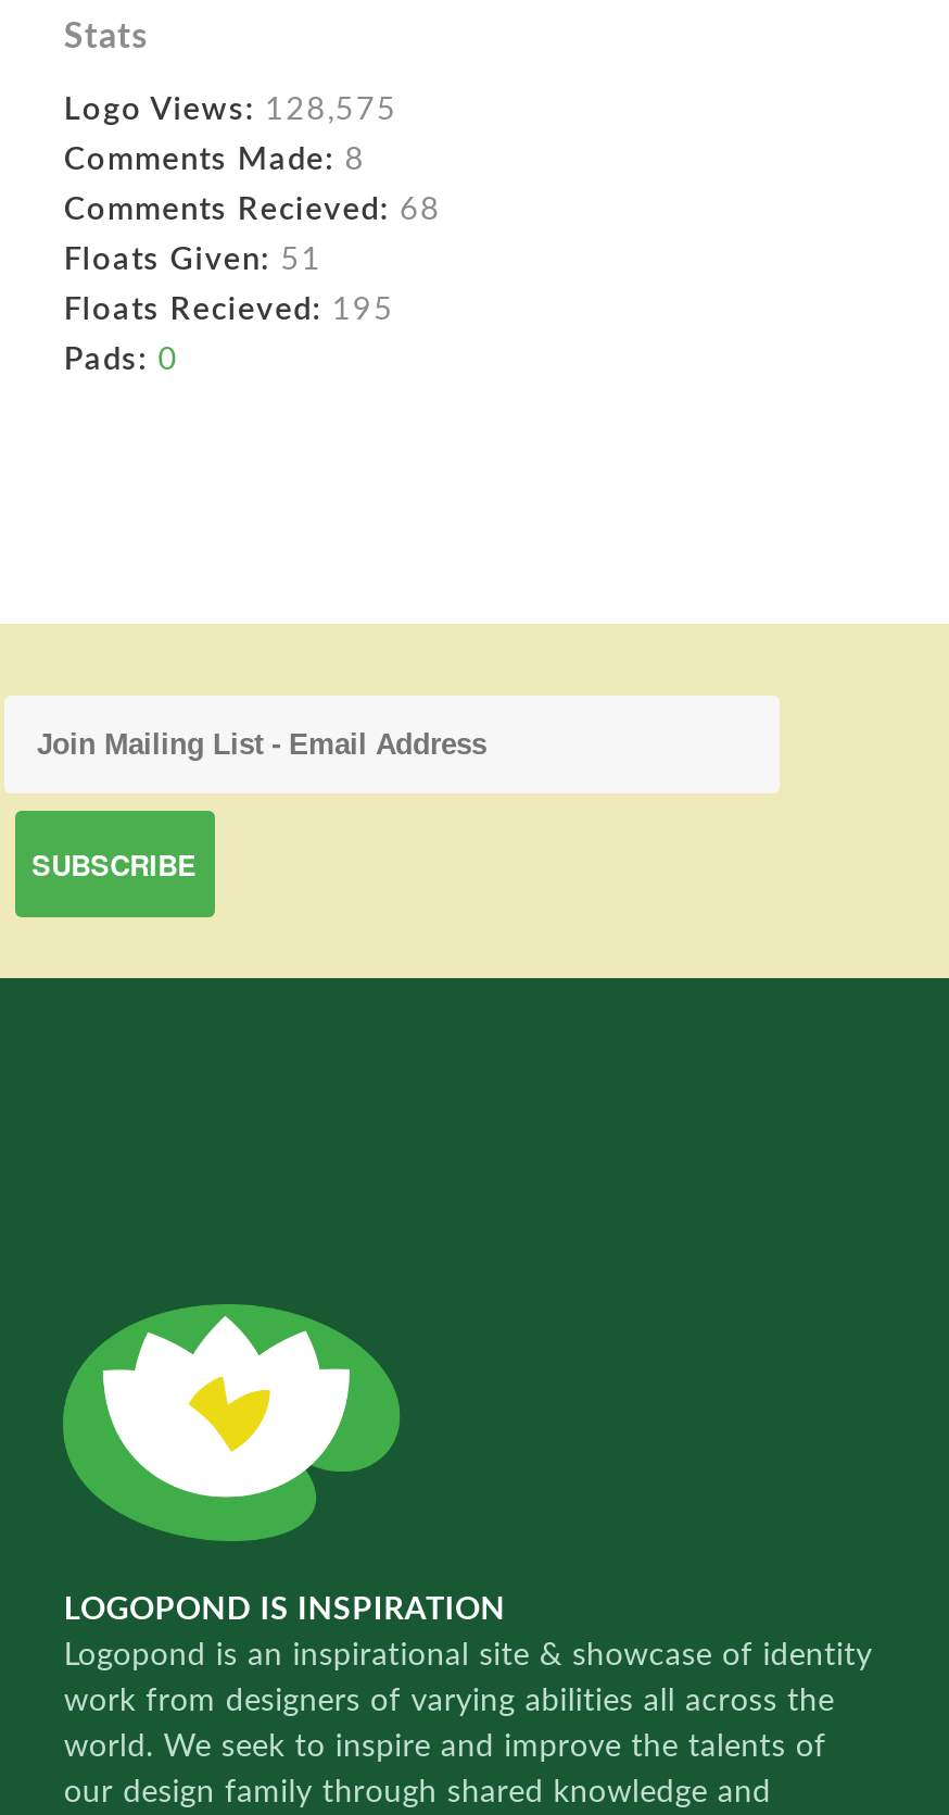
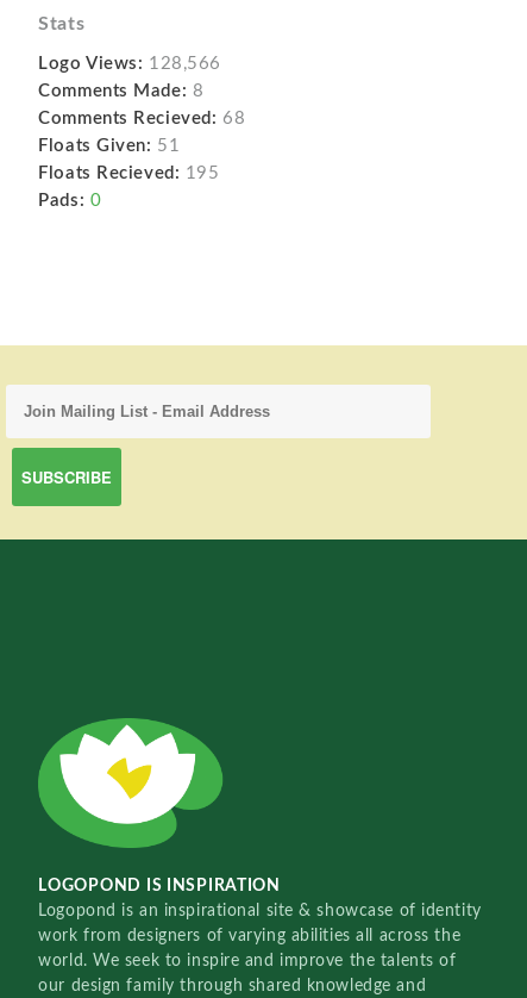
[64,93,397,126] Logo Views: 128,575 -> [38,55,221,73] Logo Views: 128,566

